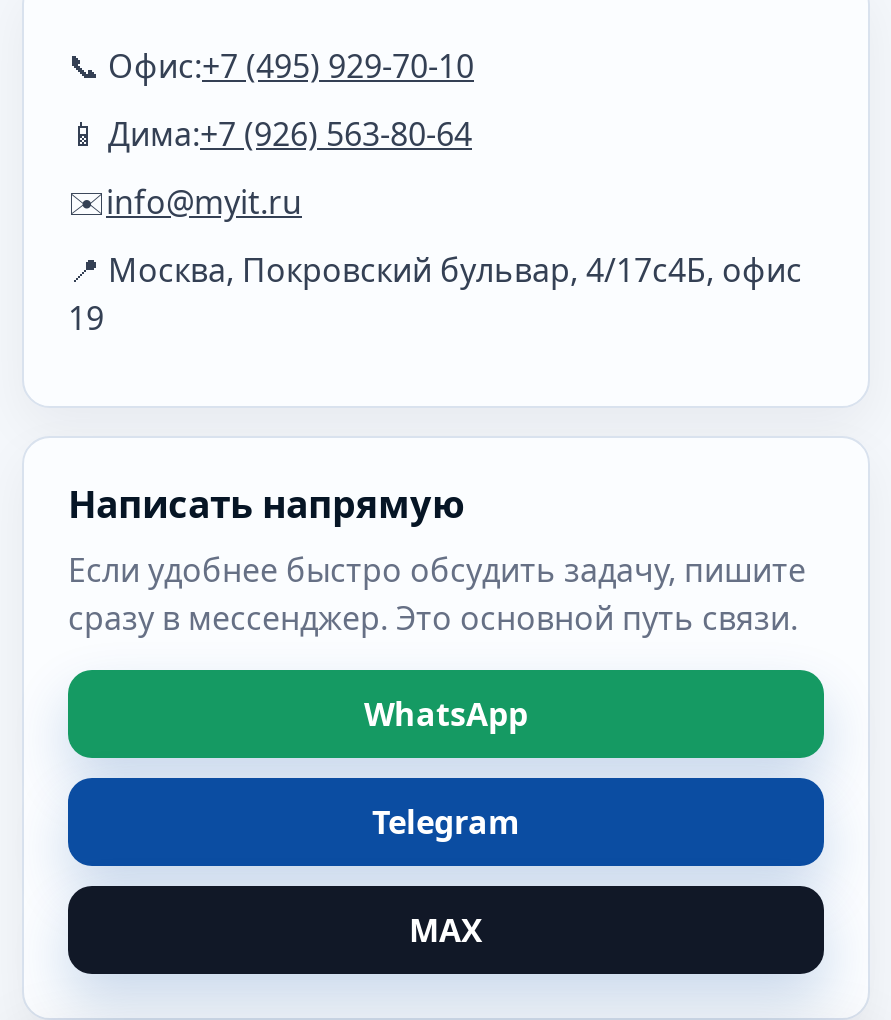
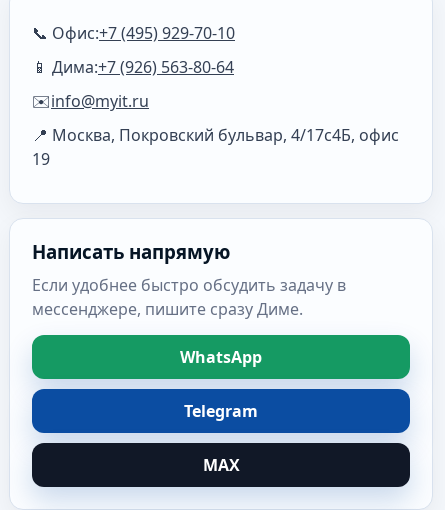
[68,548,806,640] Если удобнее быстро обсудить задачу, пишите | сразу в мессенджер. Это основной путь связи. -> [32,274,346,320] Если удобнее быстро обсудить задачу в | мессенджере, пишите сразу Диме.

